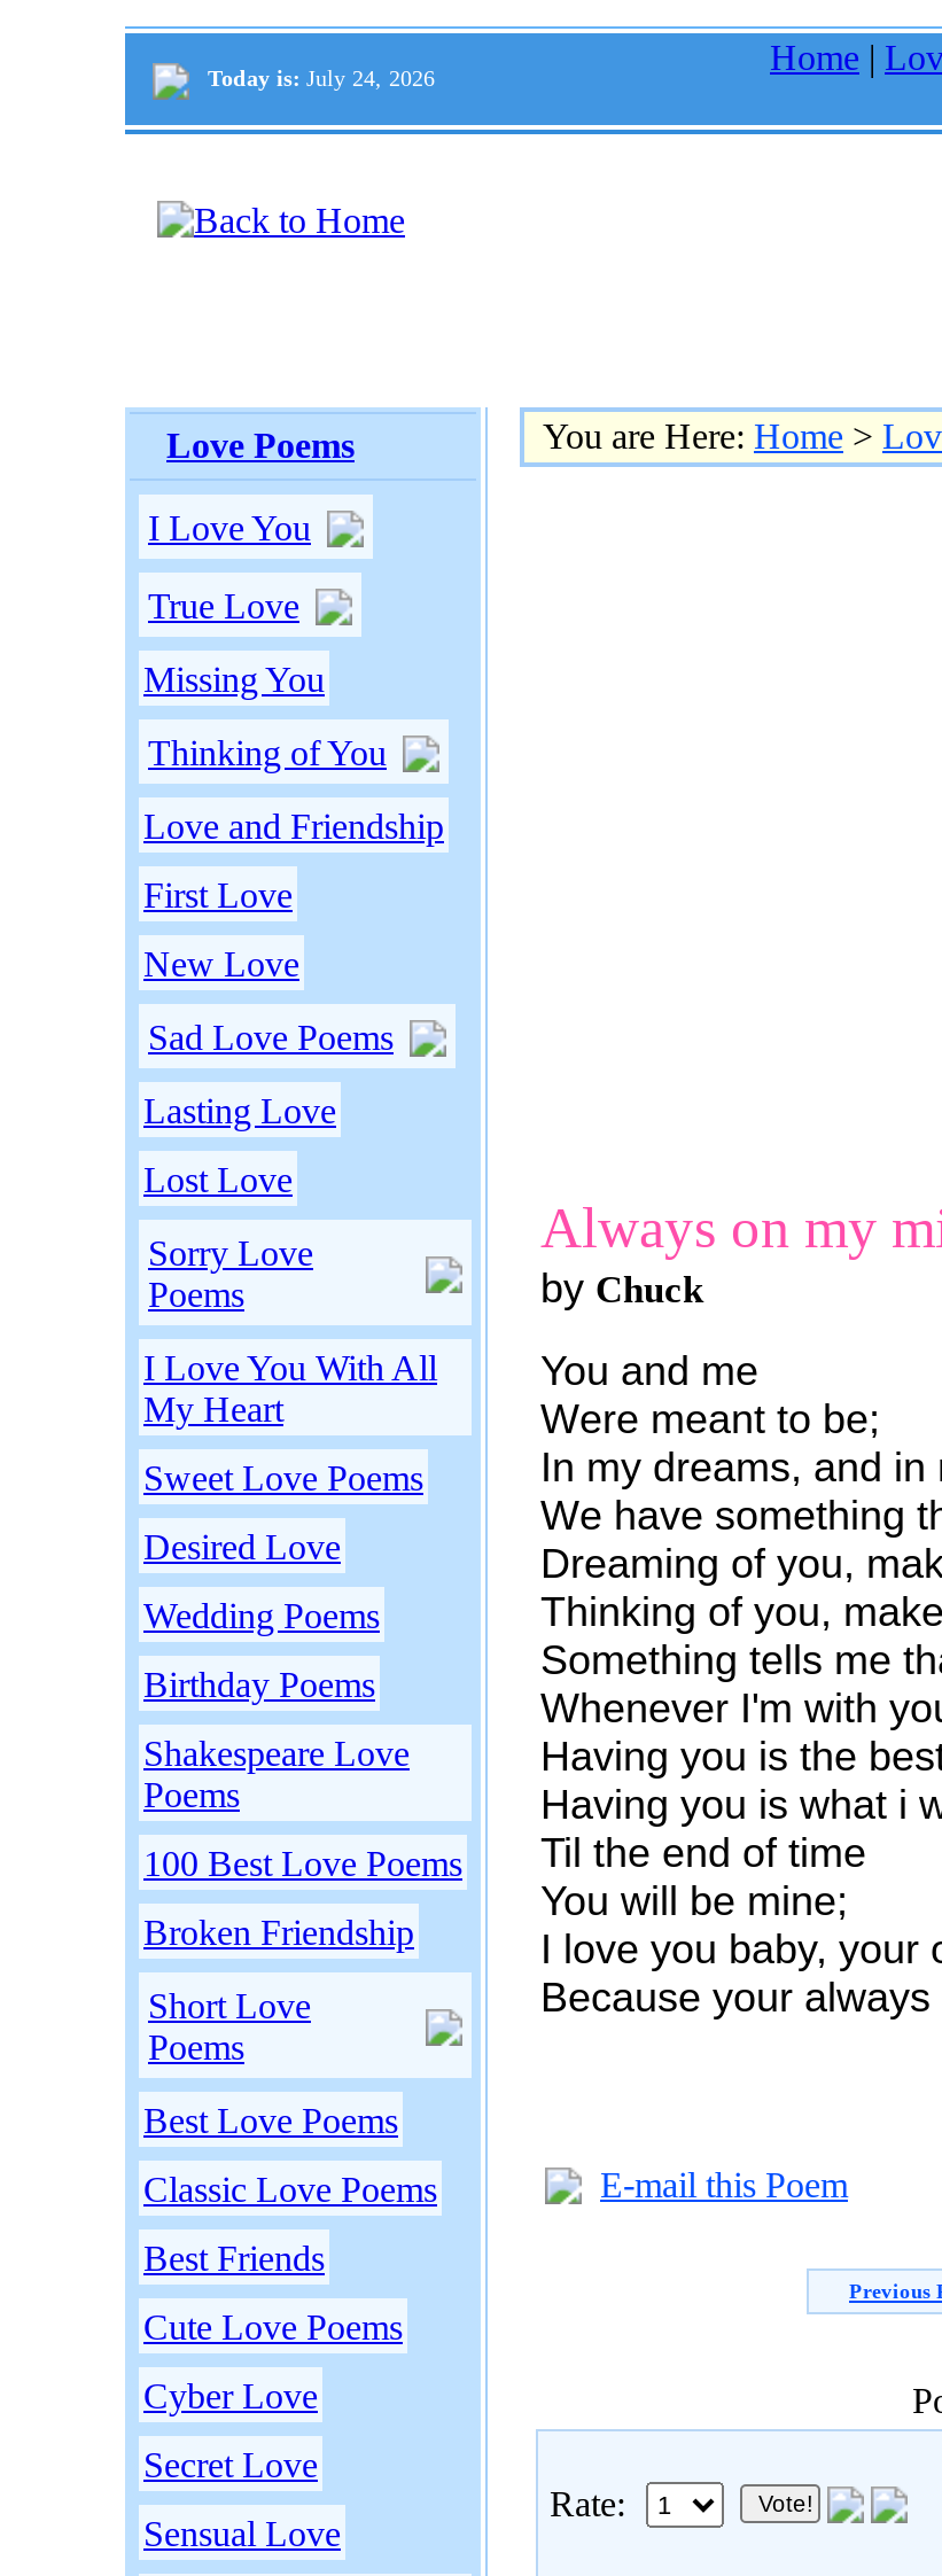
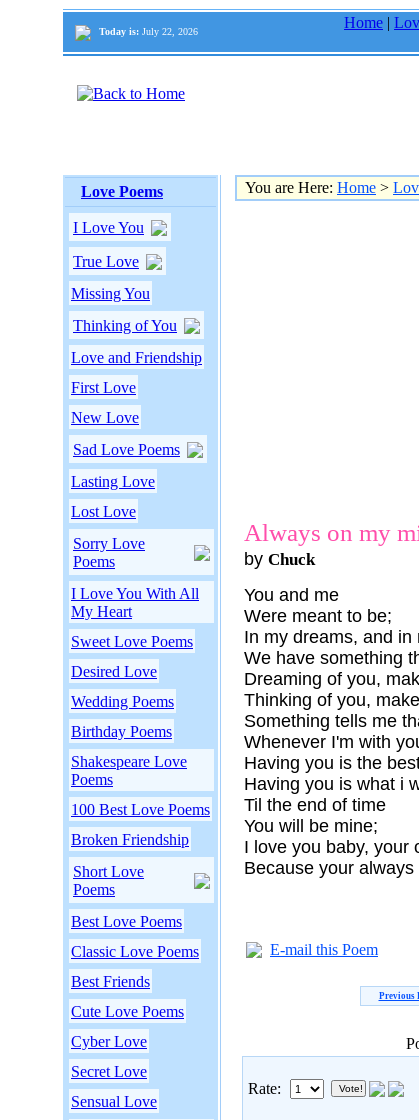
[208,65,435,91] Today is: July 24, 2026 -> [99,26,198,37] Today is: July 22, 2026

